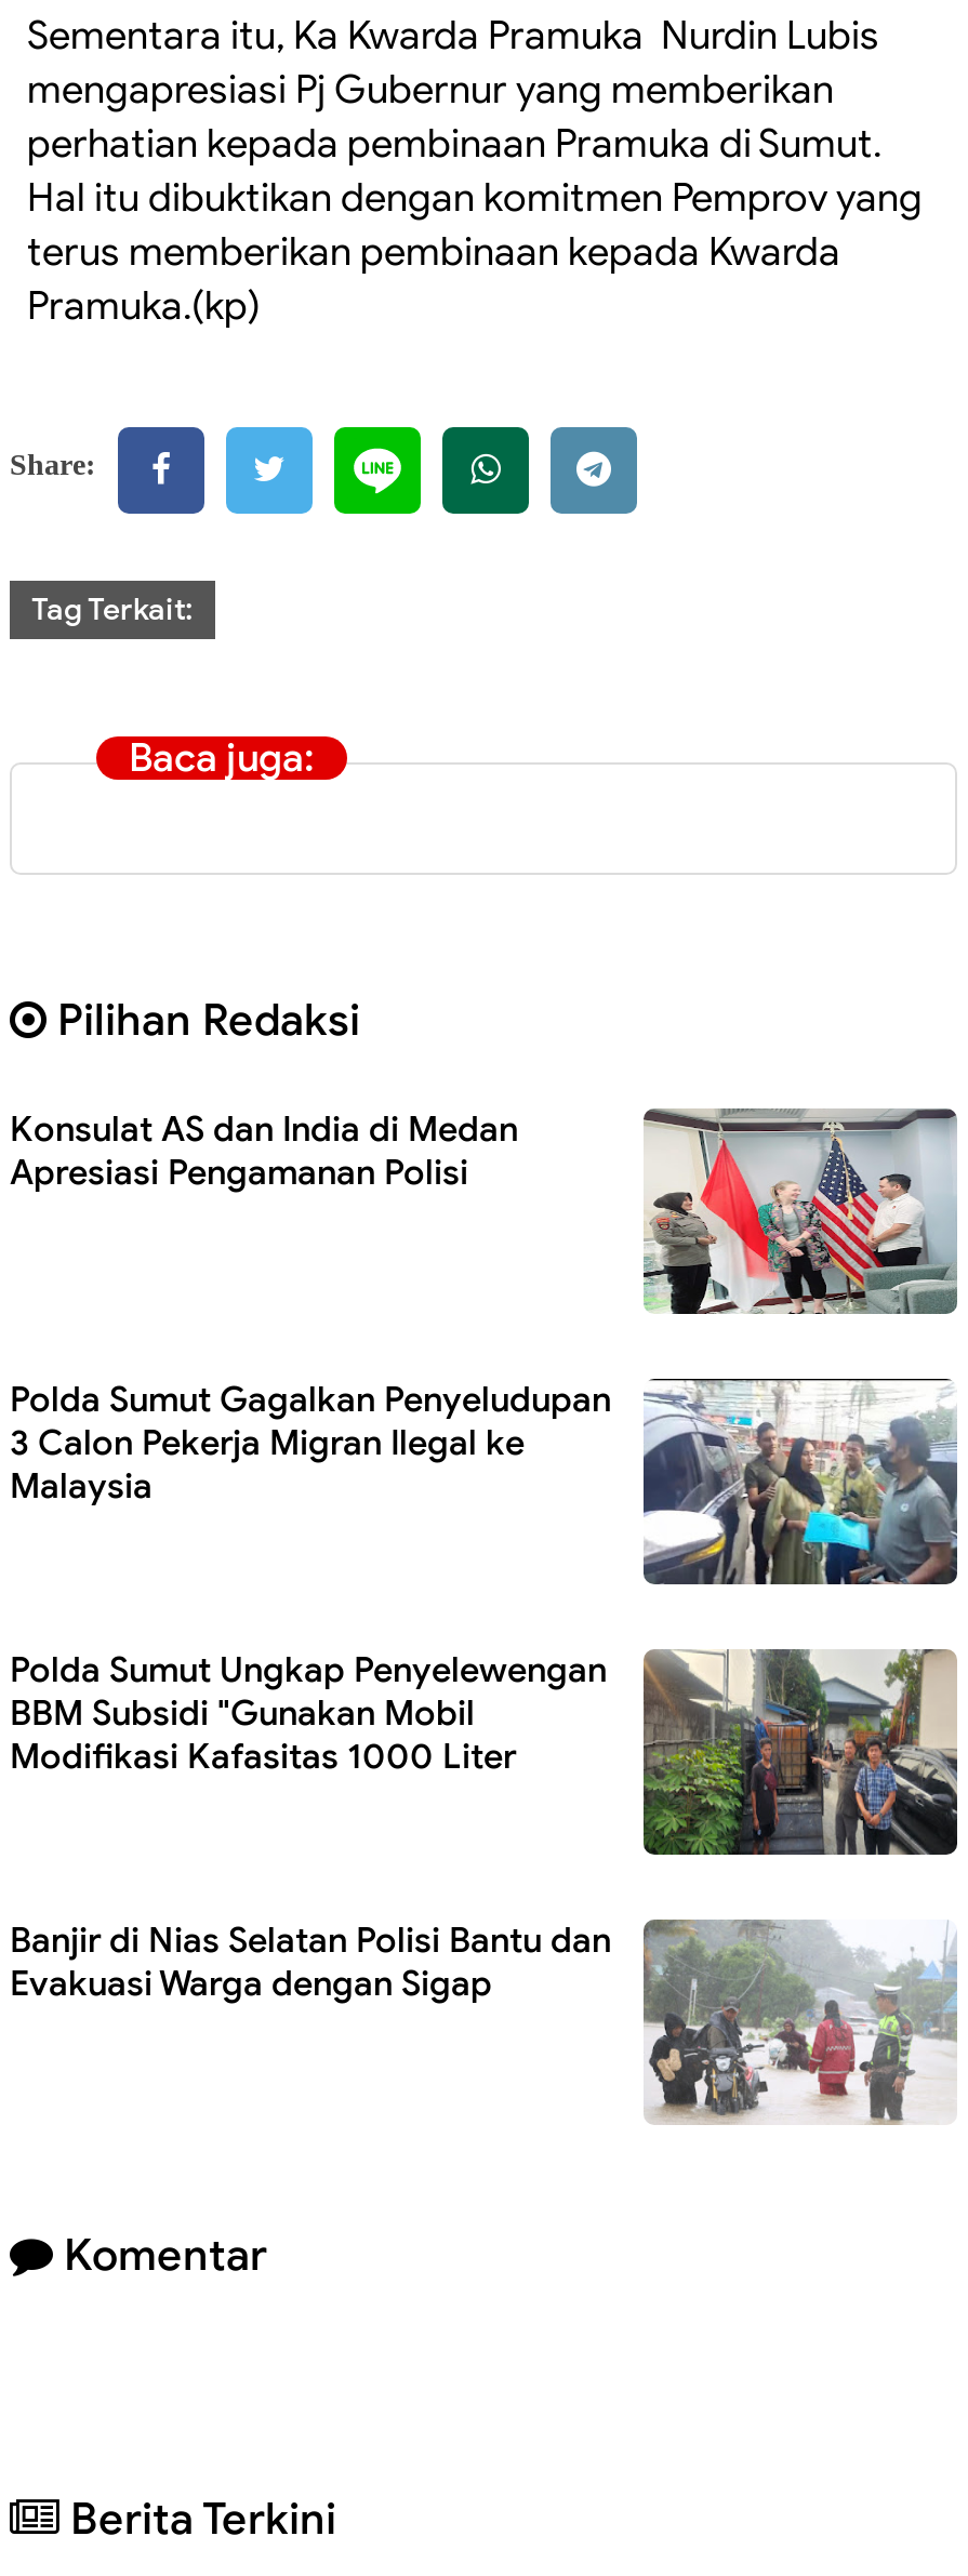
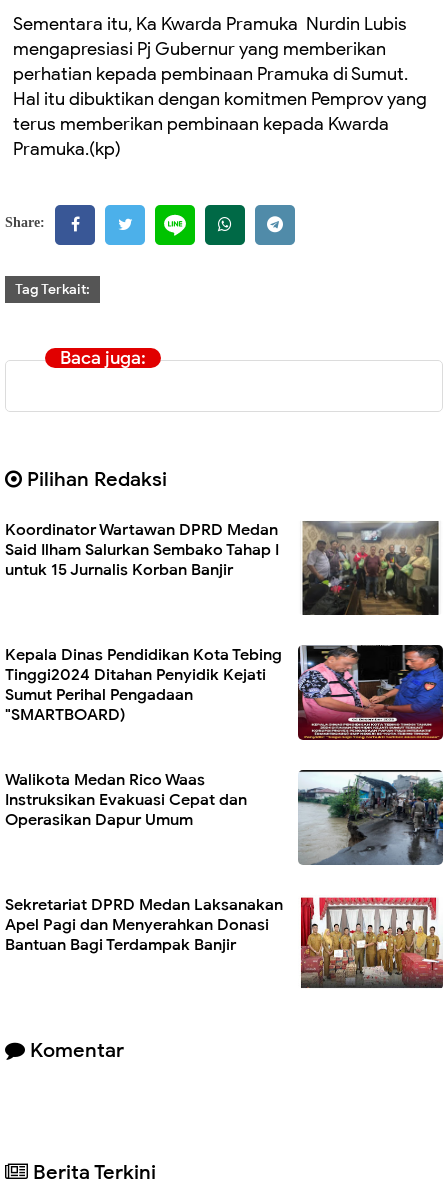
[10,1108,518,1194] Konsulat AS dan India di Medan | Apresiasi Pengamanan Polisi -> [5,520,279,580] Koordinator Wartawan DPRD Medan | Said Ilham Salurkan Sembako Tahap I | untuk 15 Jurnalis Korban Banjir
[641,1108,959,1316] [image] -> [298,521,443,616] [image]
[10,1377,959,1586] [image] | Polda Sumut Gagalkan Penyeludupan | 3 Calon Pekerja Migran Ilegal ke | Malaysia -> [5,645,444,741] [image] | Kepala Dinas Pendidikan Kota Tebing | Tinggi2024 Ditahan Penyidik Kejati | Sumut Perihal Pengadaan | "SMARTBOARD)
[10,1648,607,1778] Polda Sumut Ungkap Penyelewengan | BBM Subsidi "Gunakan Mobil | Modifikasi Kafasitas 1000 Liter -> [5,770,247,830] Walikota Medan Rico Waas | Instruksikan Evakuasi Cepat dan | Operasikan Dapur Umum
[641,1647,957,1857] [image] -> [298,769,444,866] [image]
[10,1917,957,2125] [image] | Banjir di Nias Selatan Polisi Bantu dan | Evakuasi Warga dengan Sigap -> [5,895,444,989] [image] | Sekretariat DPRD Medan Laksanakan | Apel Pagi dan Menyerahkan Donasi | Bantuan Bagi Terdampak Banjir

